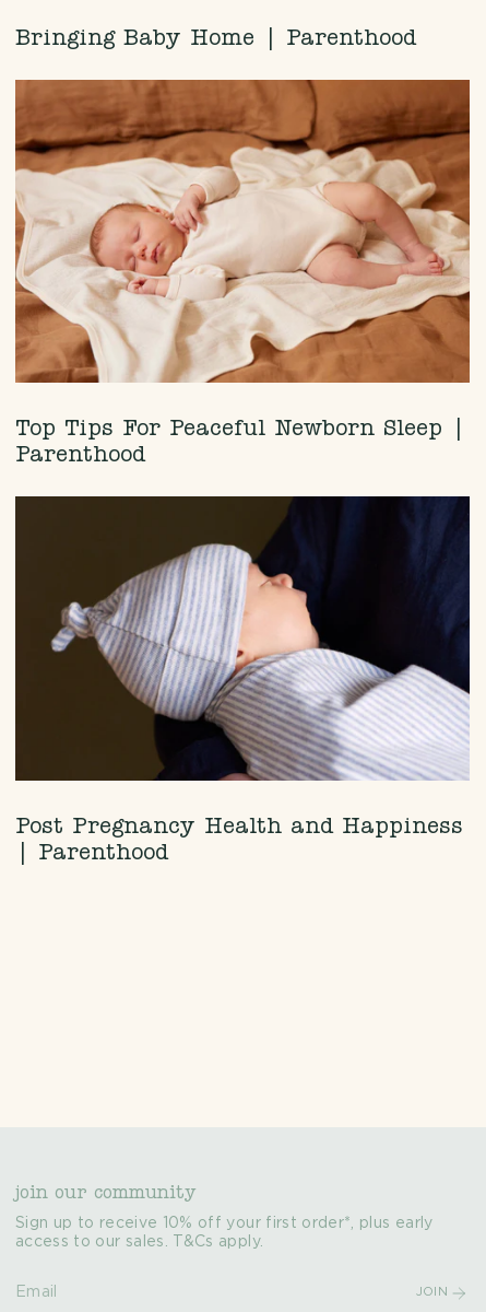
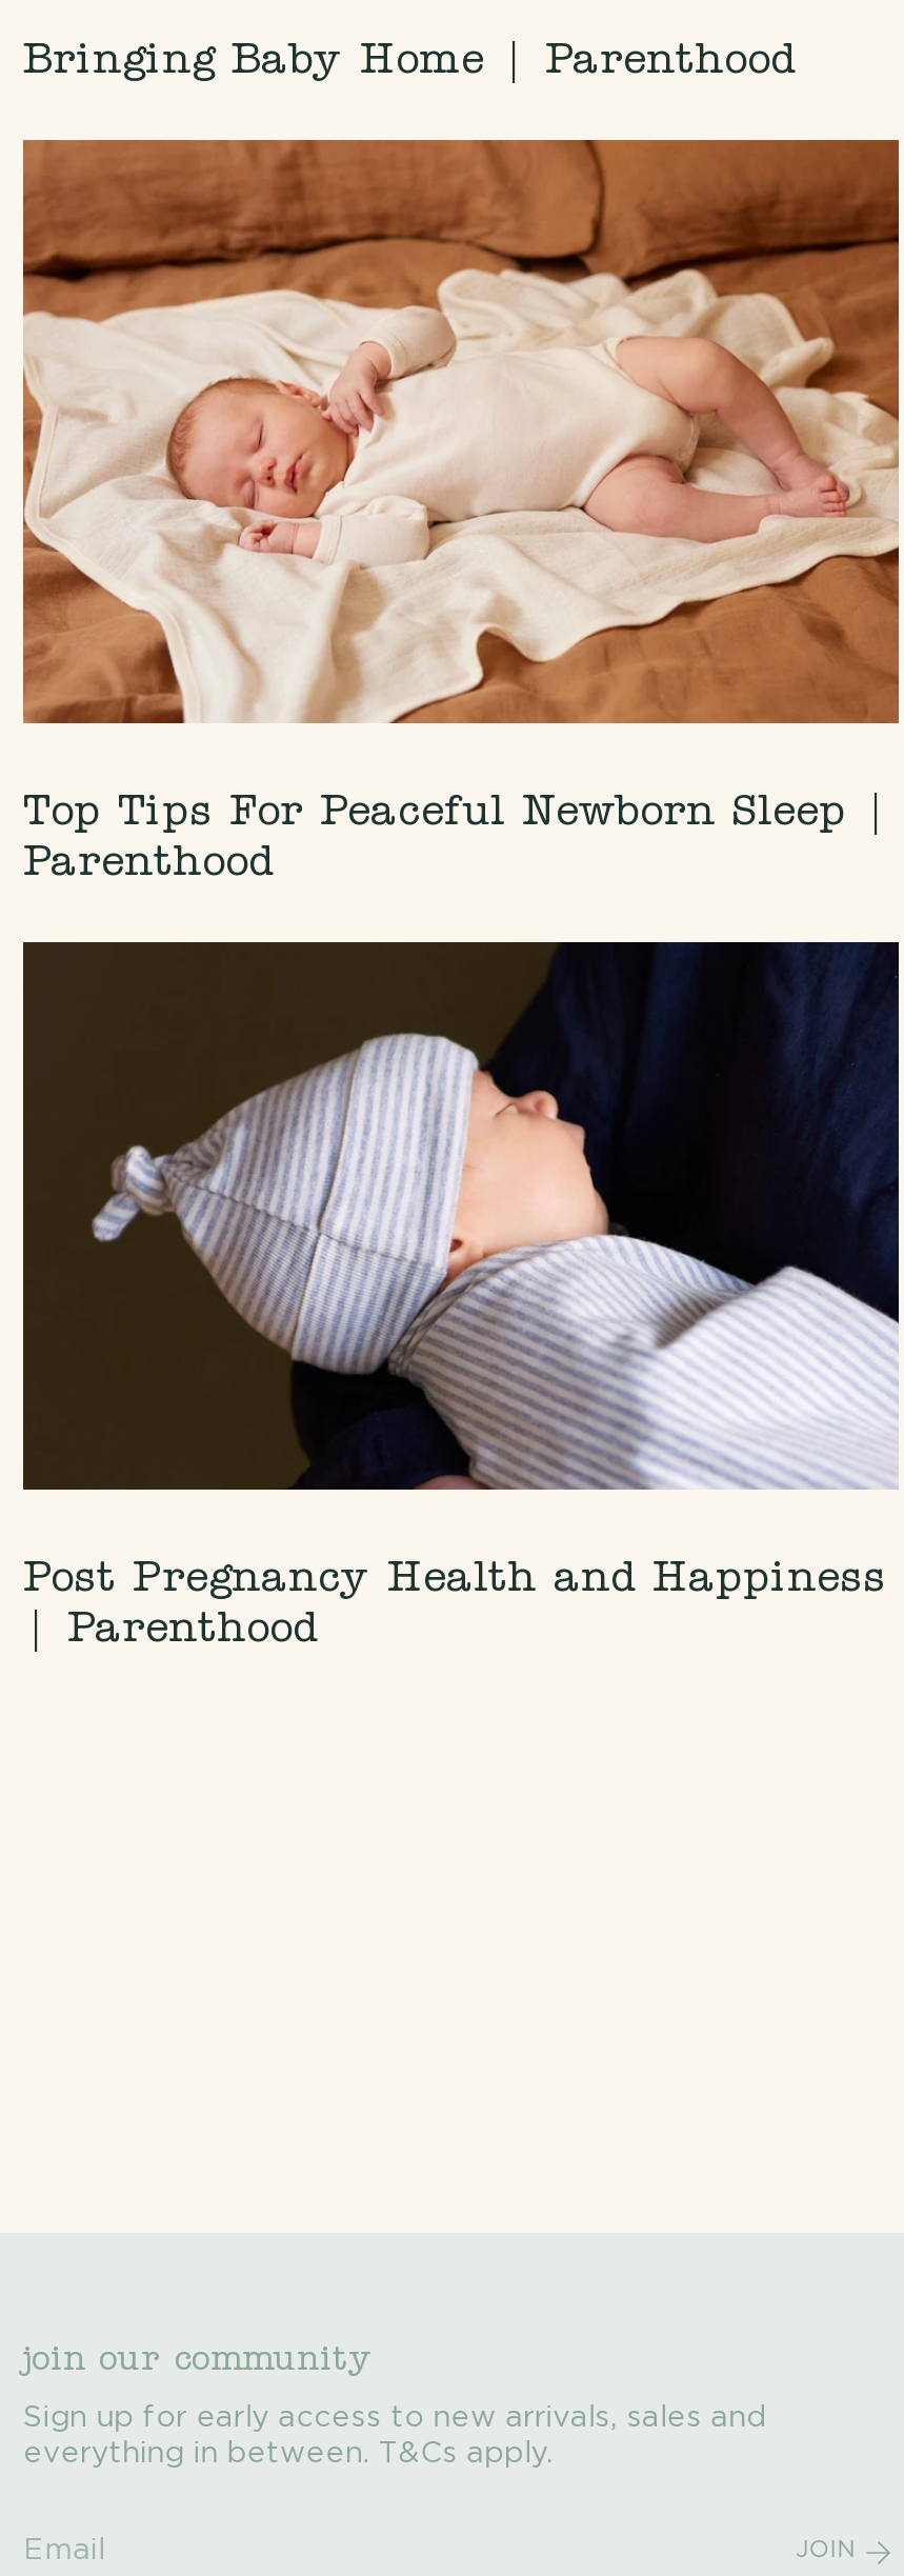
[15,1216,433,1250] Sign up to receive 10% off your first order*, plus early | access to our sales. T&Cs apply. -> [23,2403,766,2469] Sign up for early access to new arrivals, sales and | everything in between. T&Cs apply.

